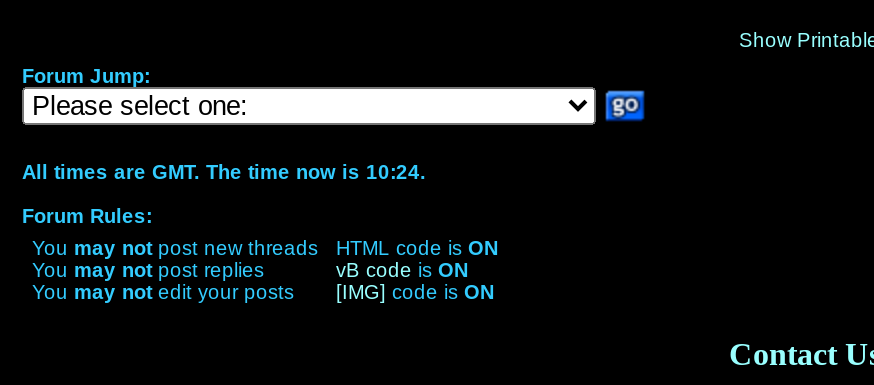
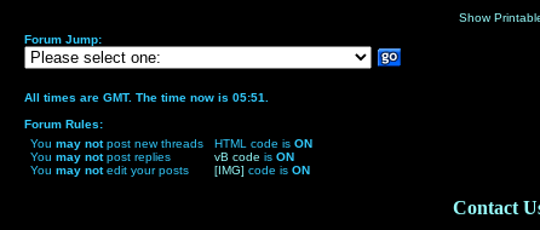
[22,161,426,183] All times are GMT. The time now is 10:24. -> [24,91,269,104] All times are GMT. The time now is 05:51.

